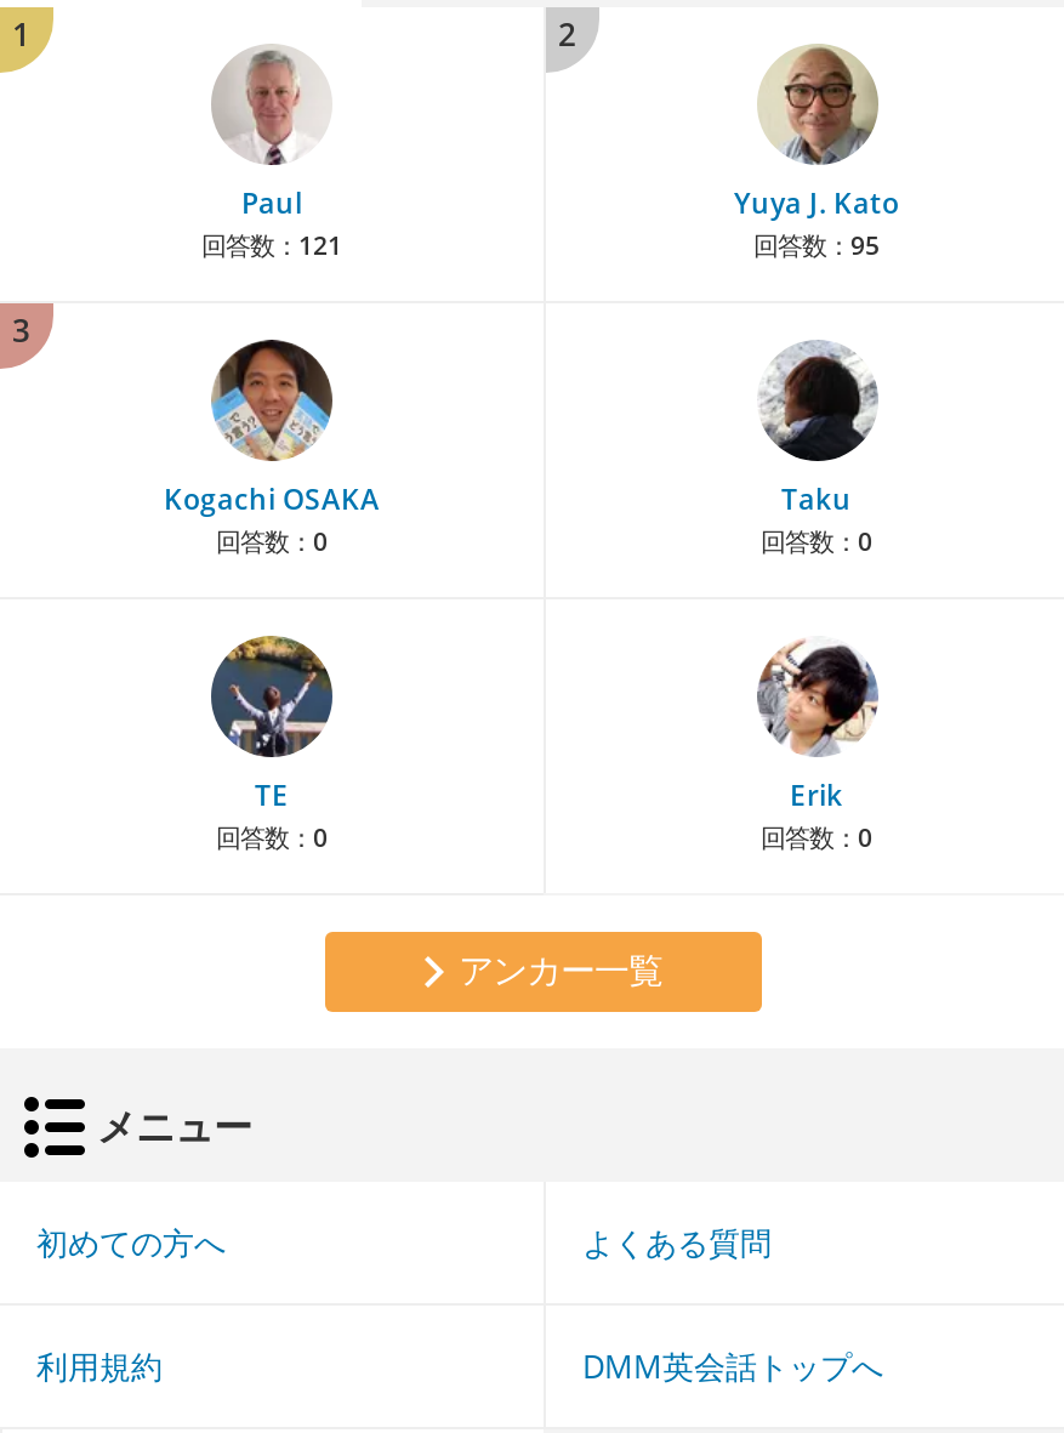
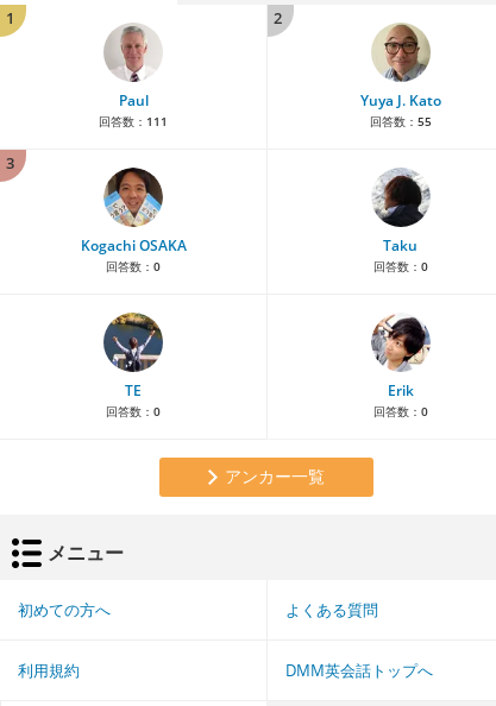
[201,229,342,263] 回答数：121 -> [99,113,168,130] 回答数：111
[753,229,880,263] 回答数：95 -> [369,113,431,130] 回答数：55

